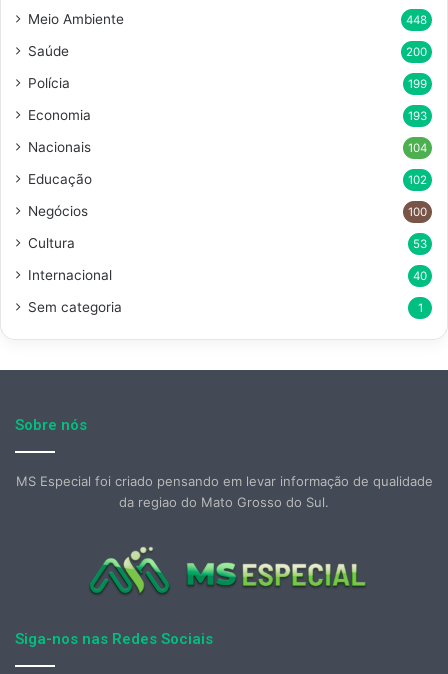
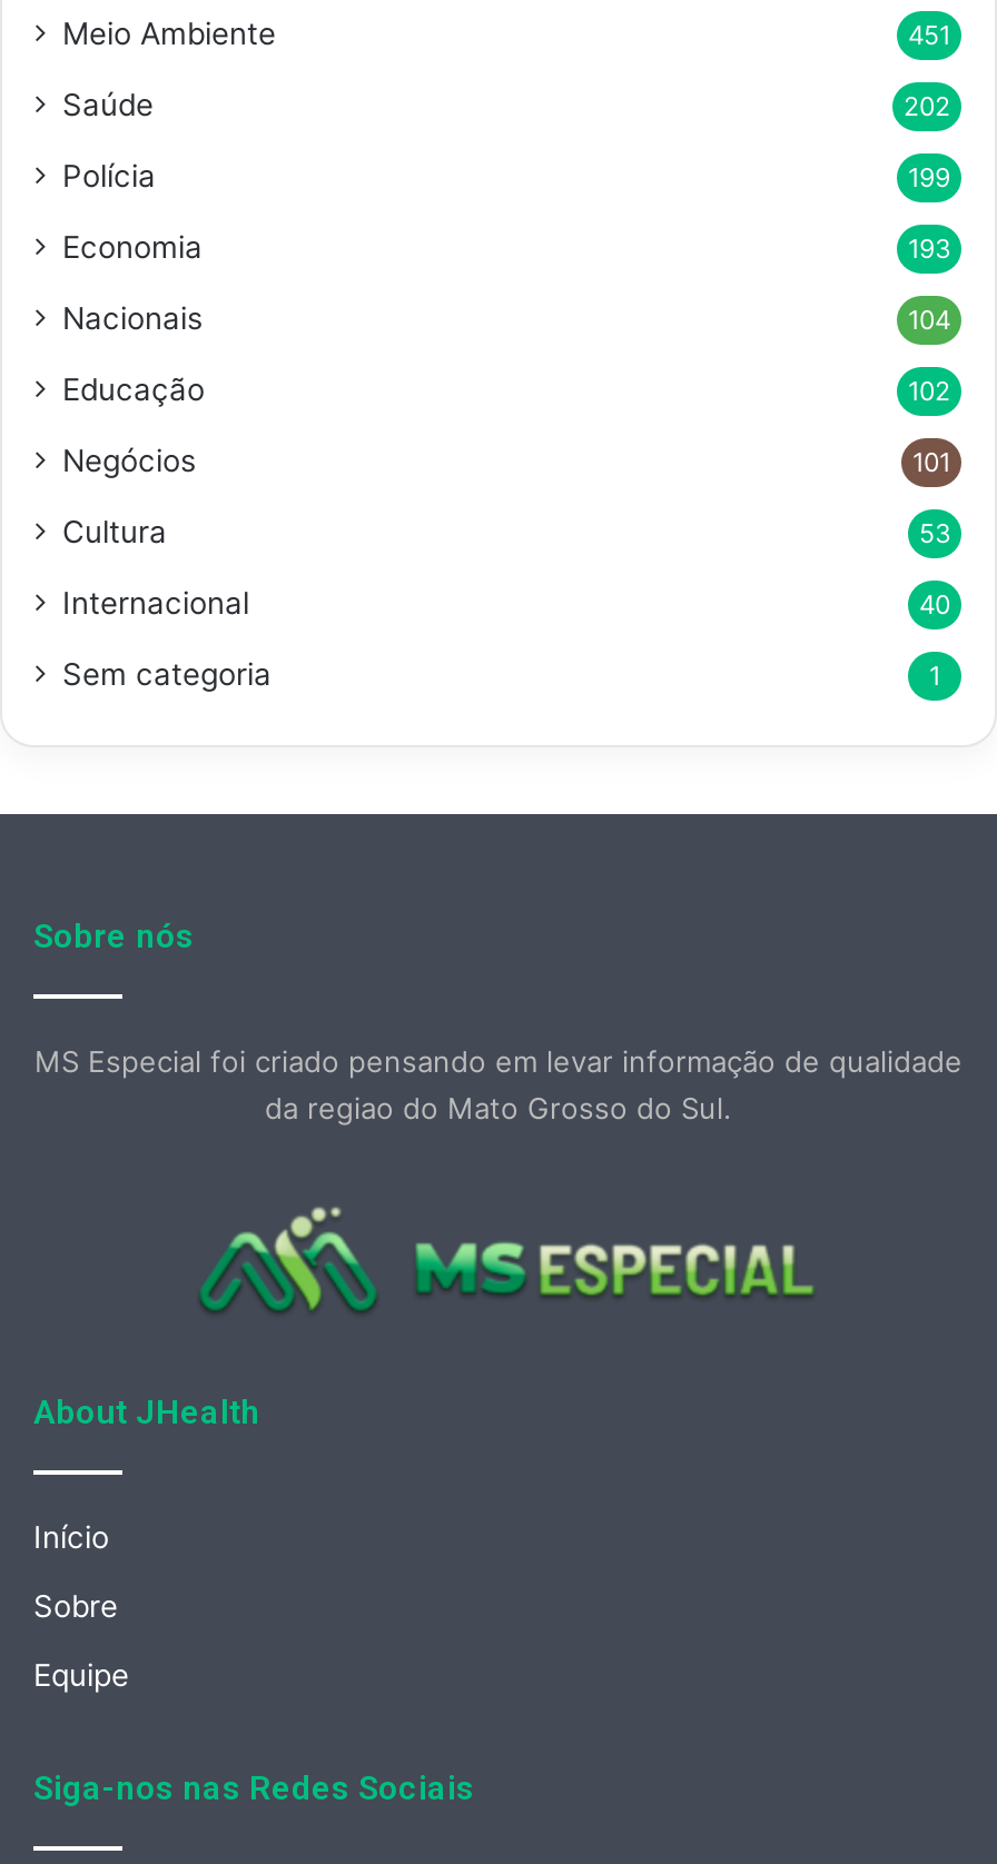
[406,13,427,27] 448 -> [908,19,950,50] 451
[406,45,427,59] 200 -> [904,91,950,122] 202
[408,205,427,219] 100 -> [912,446,950,478] 101
none -> [33,1392,260,1692] About JHealth | Início | Sobre | Equipe

